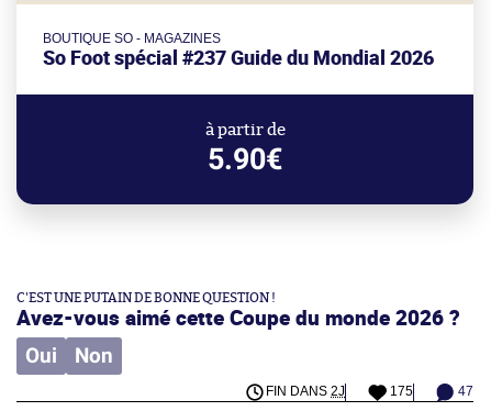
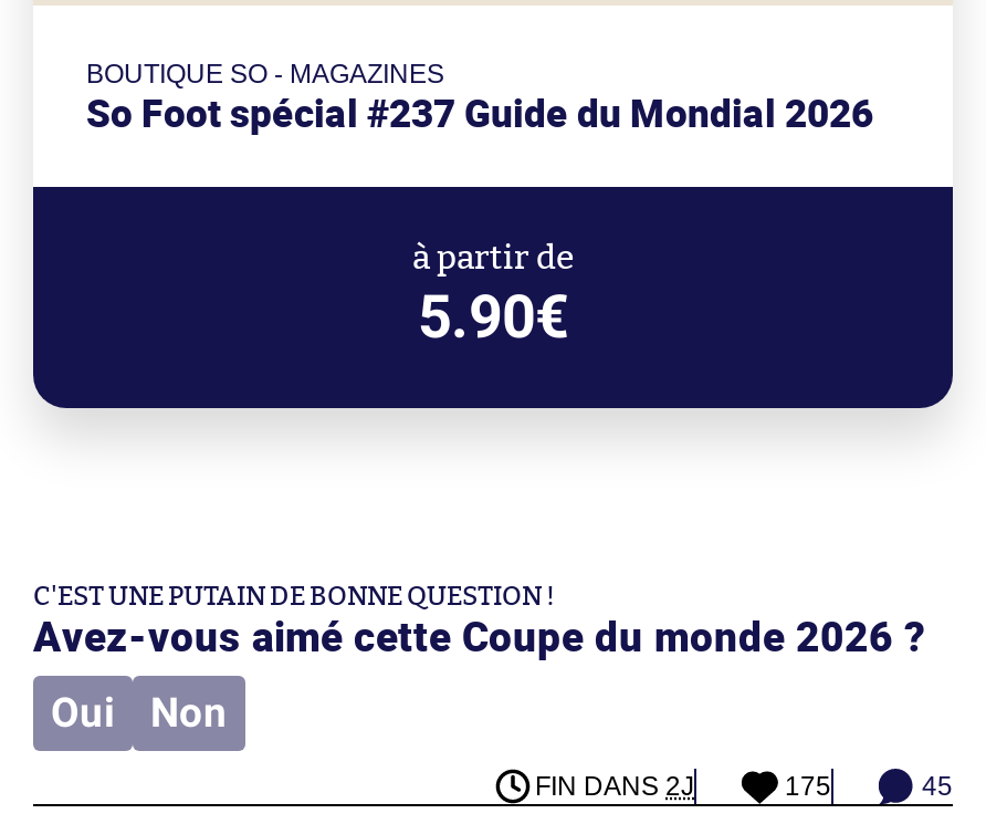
[458,384,473,399] 47 -> [922,770,953,801] 45

